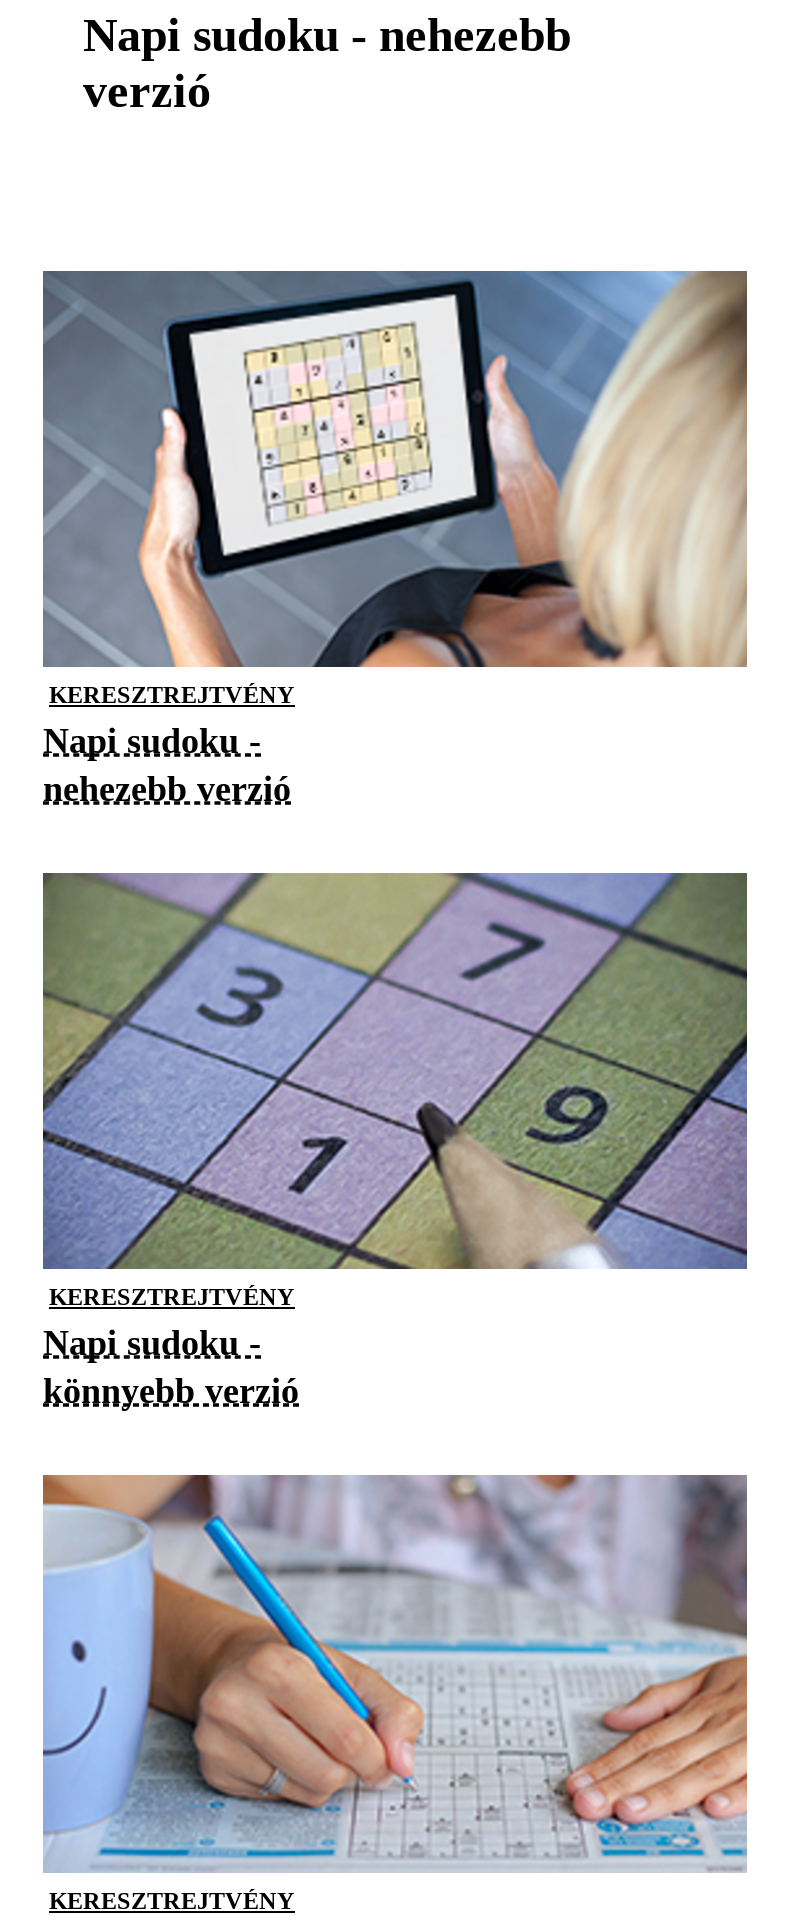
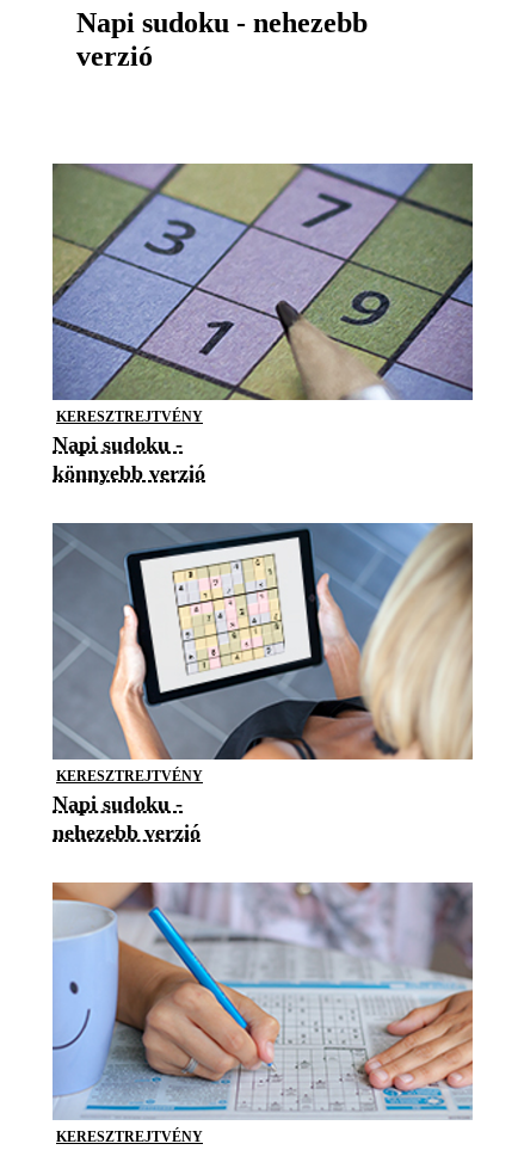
moved [43,271,747,669] -> [53,523,473,761]: [image]
moved [43,770,291,810] -> [53,821,201,845]: nehezebb verzió
moved [43,871,749,1271] -> [53,162,474,401]: [image]
moved [43,1372,299,1412] -> [53,461,205,485]: könnyebb verzió

